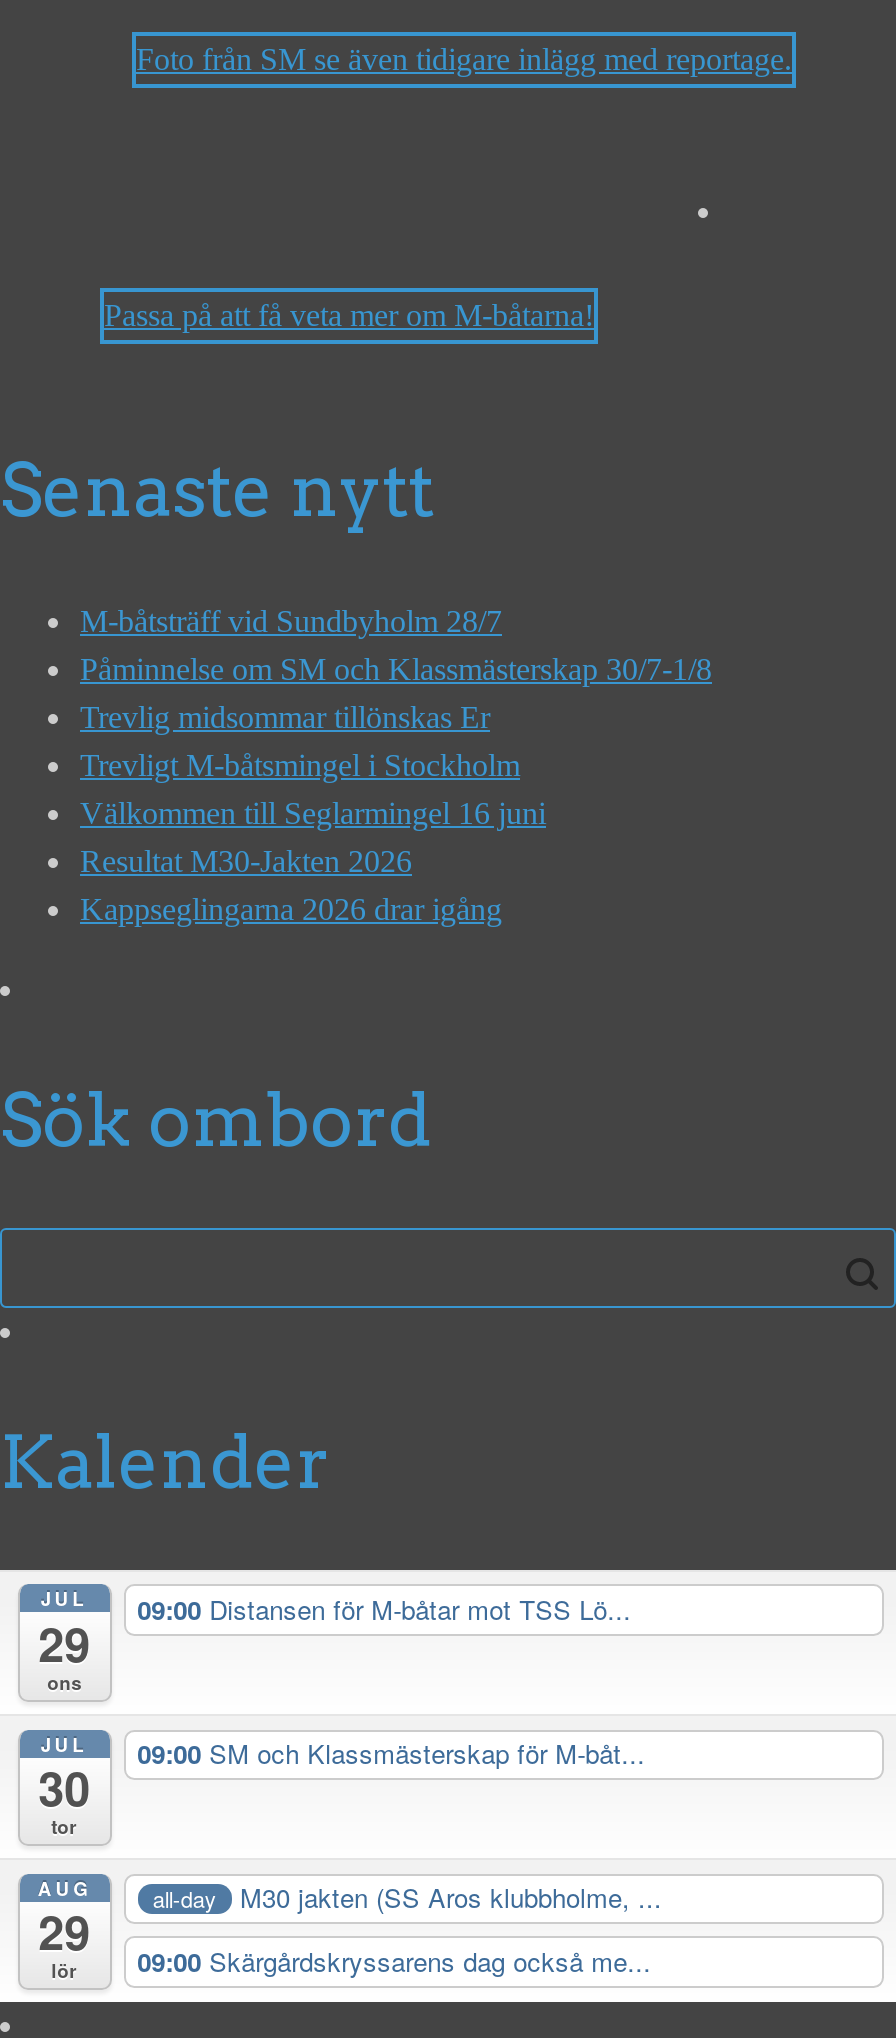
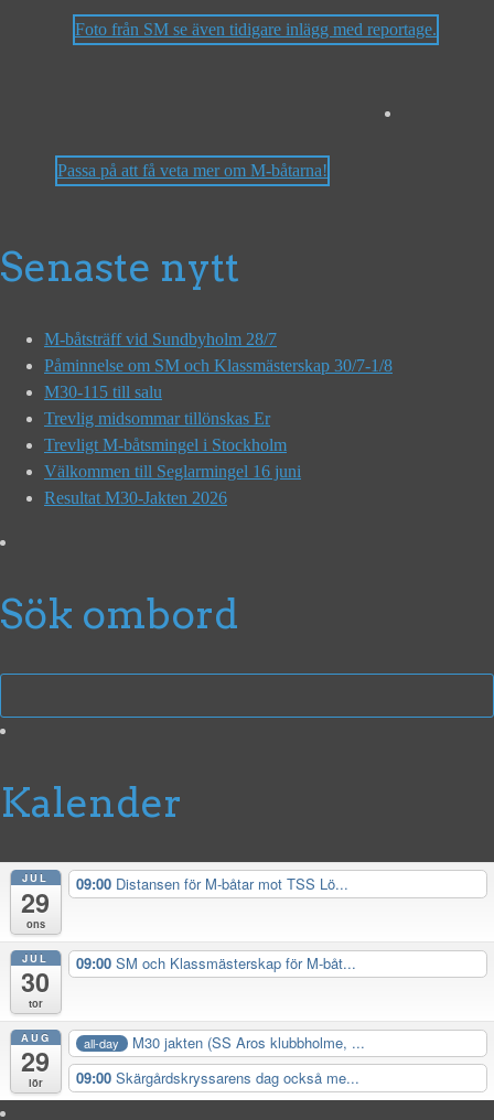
none -> [44,383,162,402] M30-115 till salu
moved [80,701,546,879] -> [44,409,301,507]: Trevlig midsommar tillönskas Er | Trevligt M-båtsmingel i Stockholm | Välkommen till Seglarmingel 16 juni | Resultat M30-Jakten 2026
[80,893,502,927] Kappseglingarna 2026 drar igång -> none

